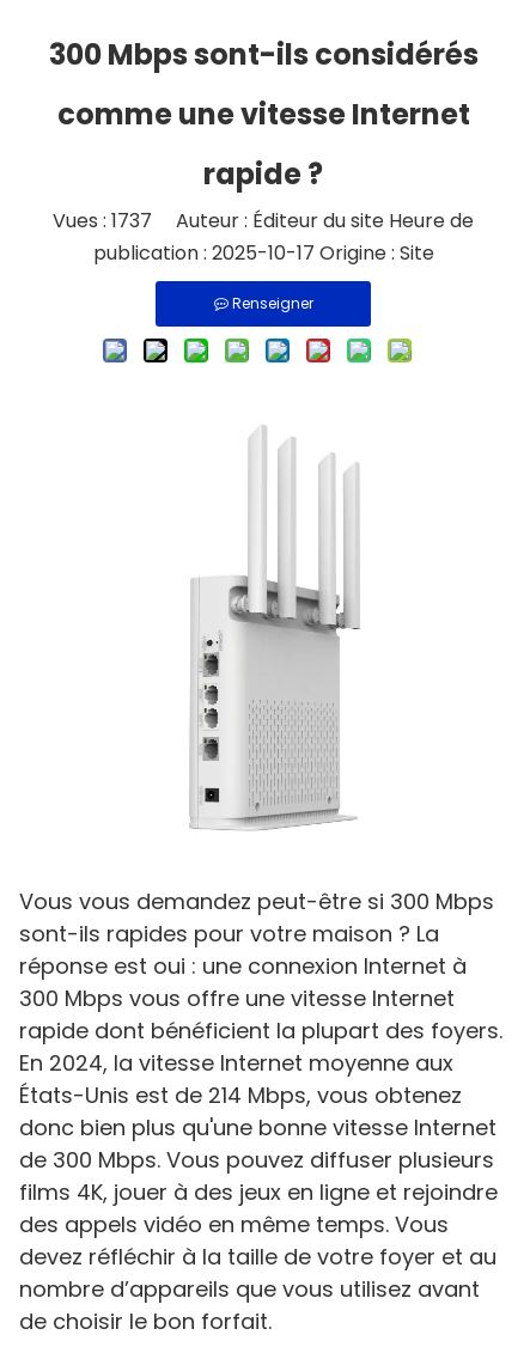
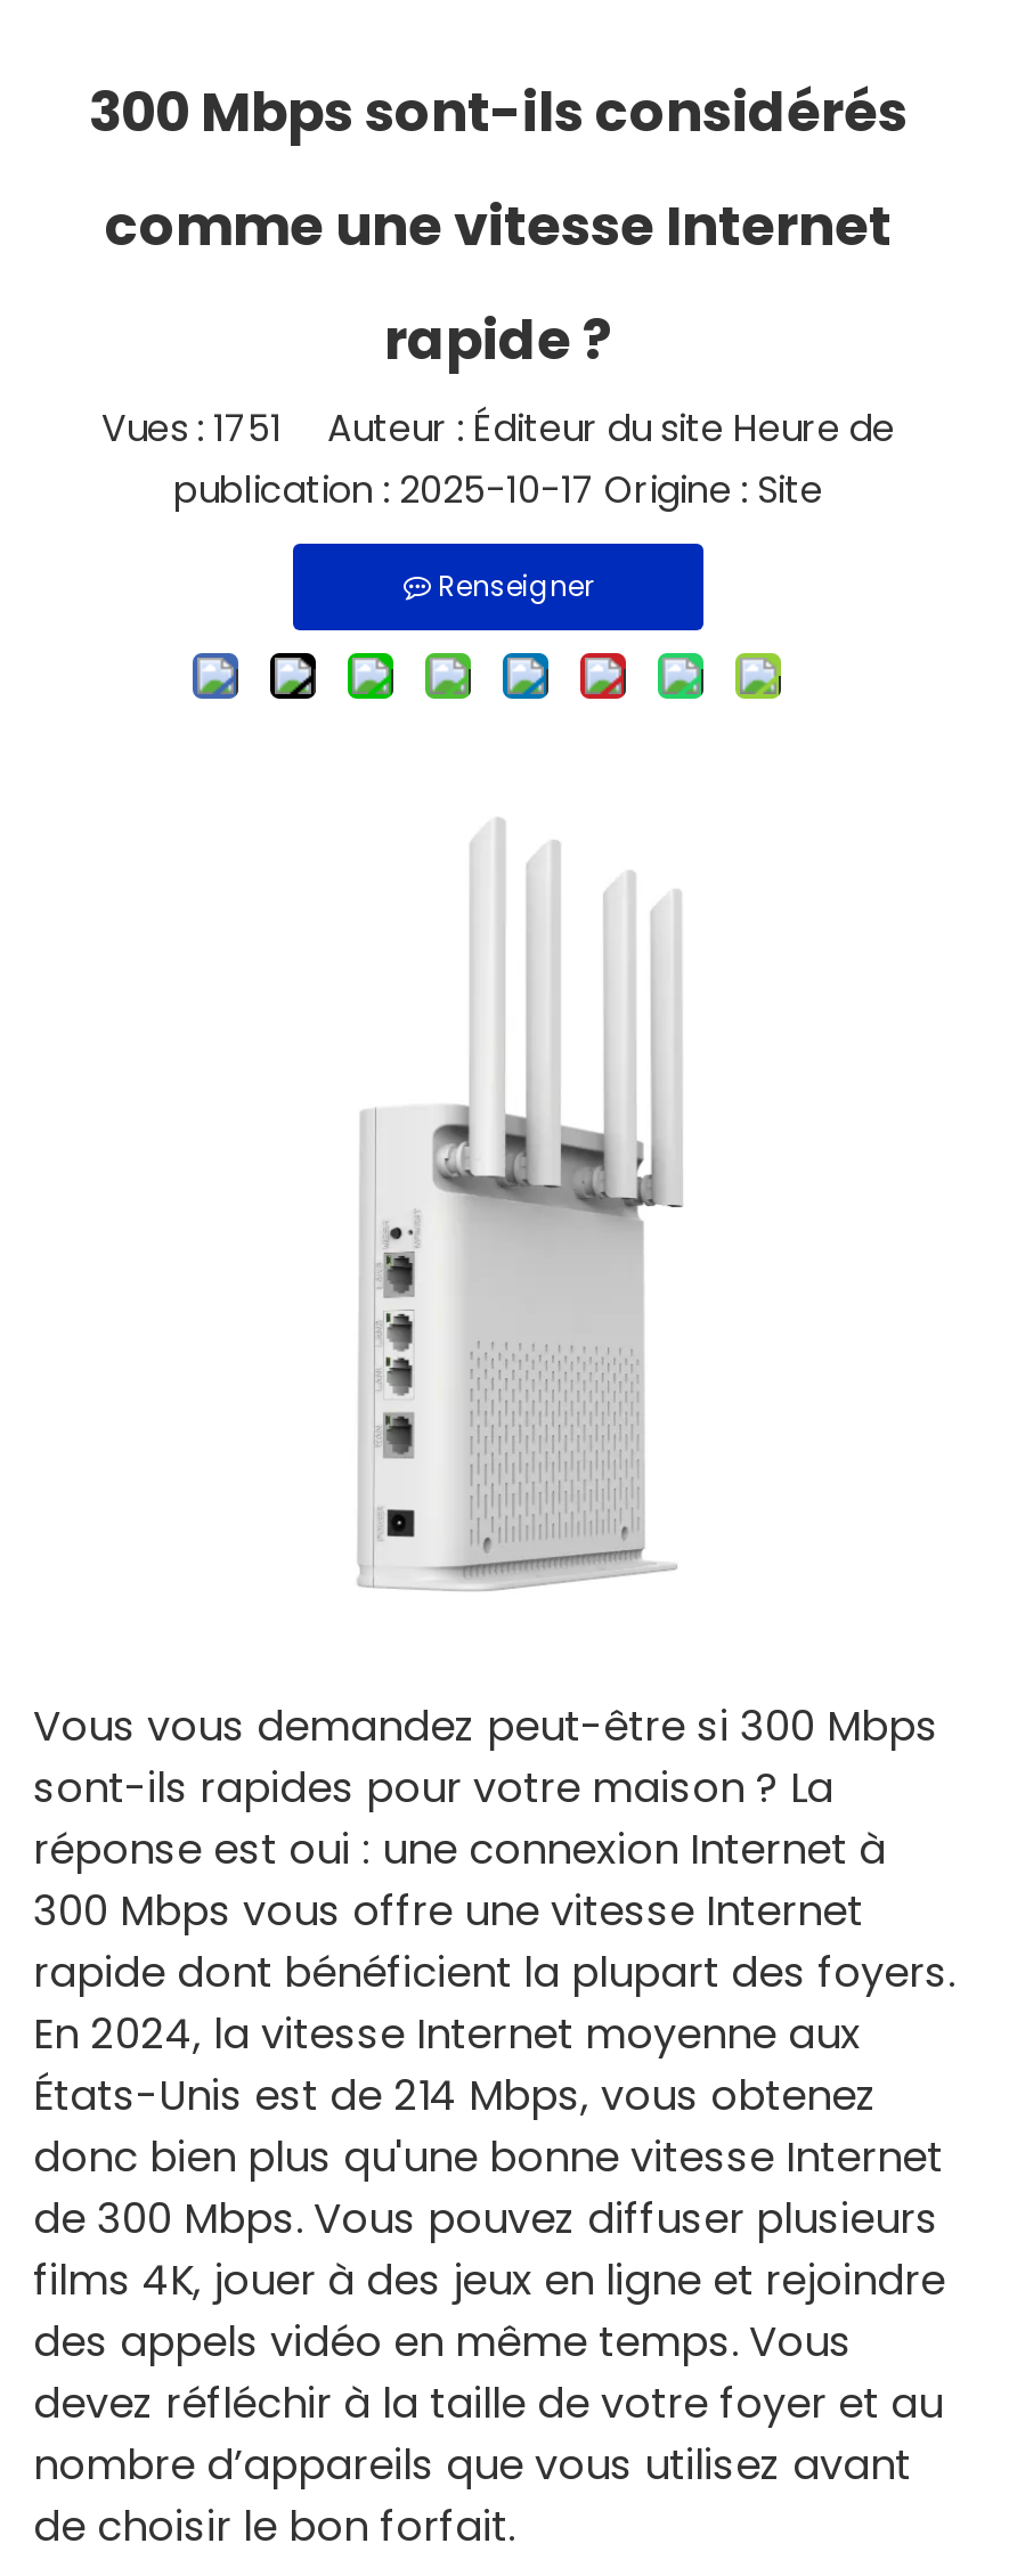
[53,207,474,234] Vues : 1737 Auteur : Éditeur du site Heure de -> [101,402,895,455] Vues : 1751 Auteur : Éditeur du site Heure de

